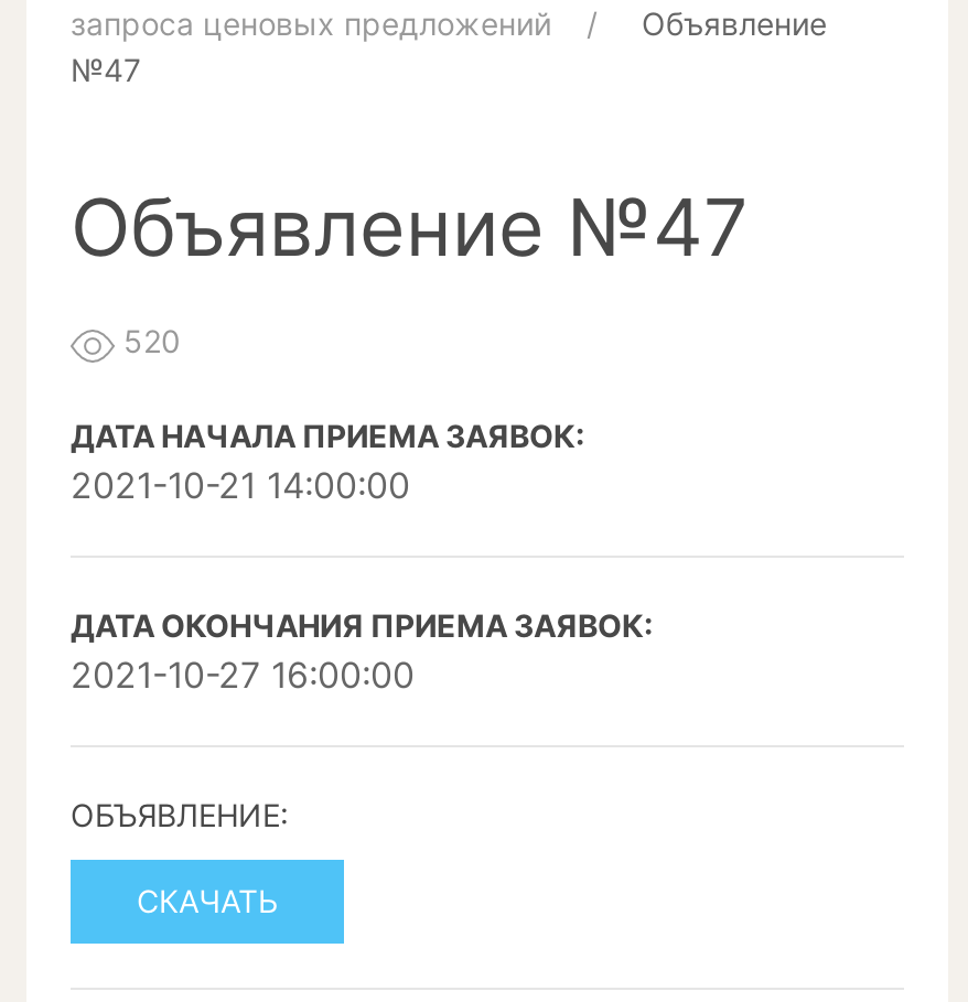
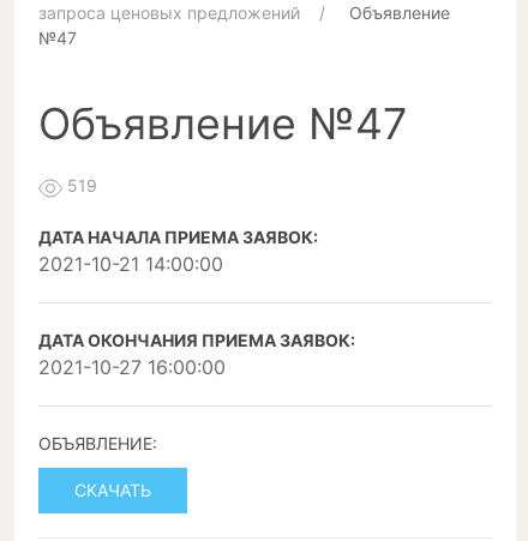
[115,323,181,360] 520 -> [62,176,97,196] 519

